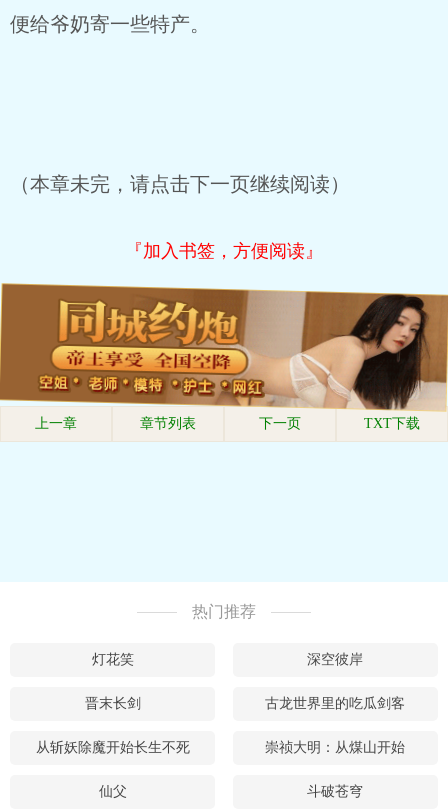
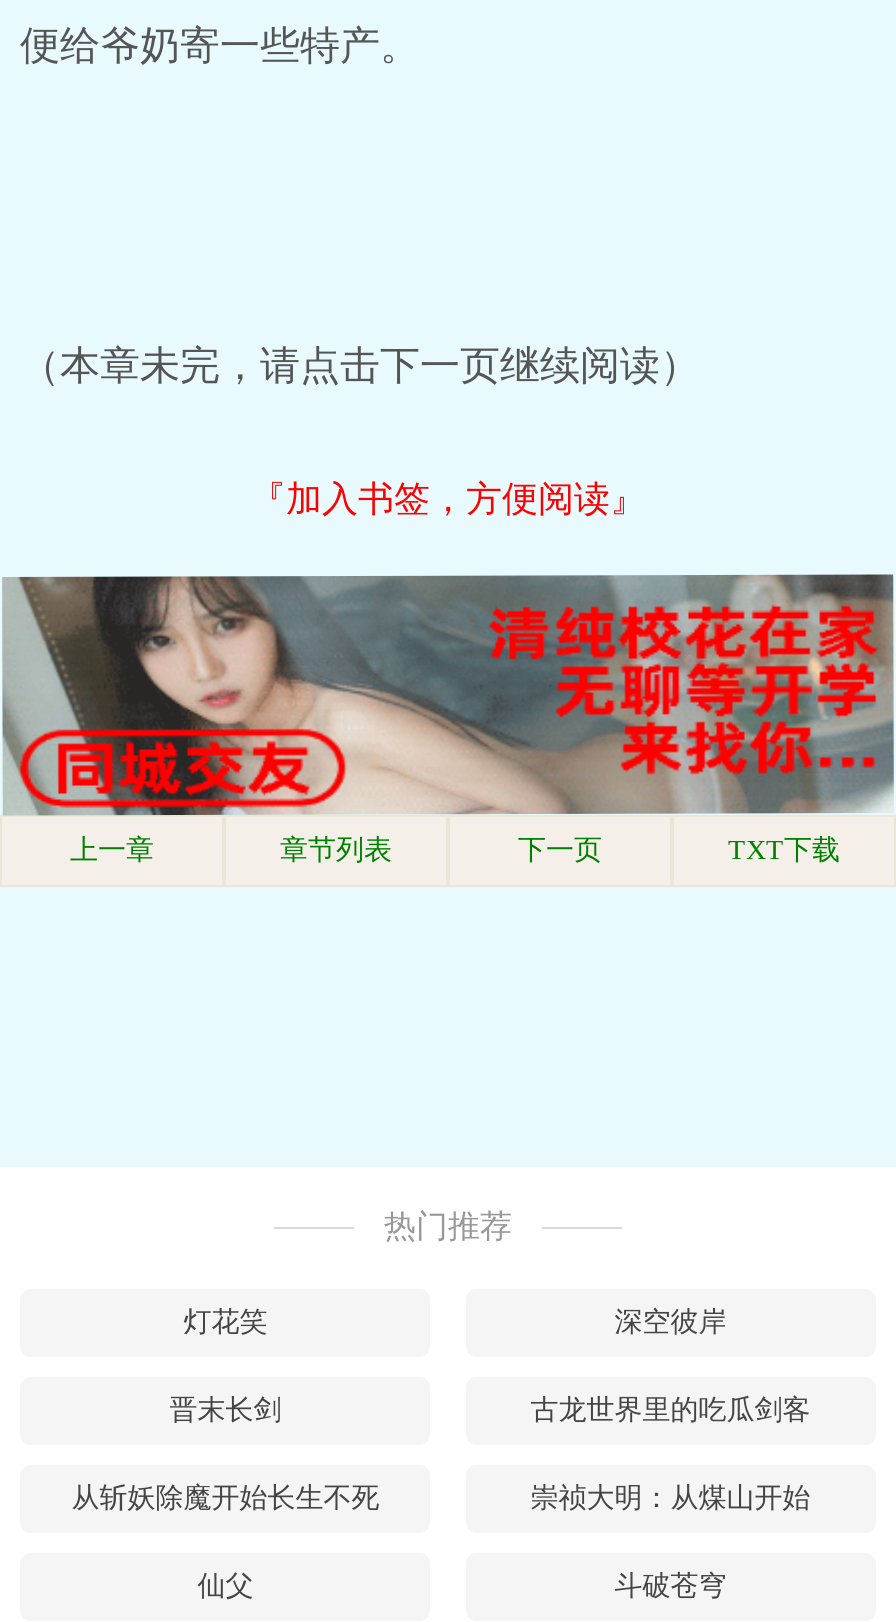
[3,282,445,412] [image] -> [6,569,890,819] [image]

